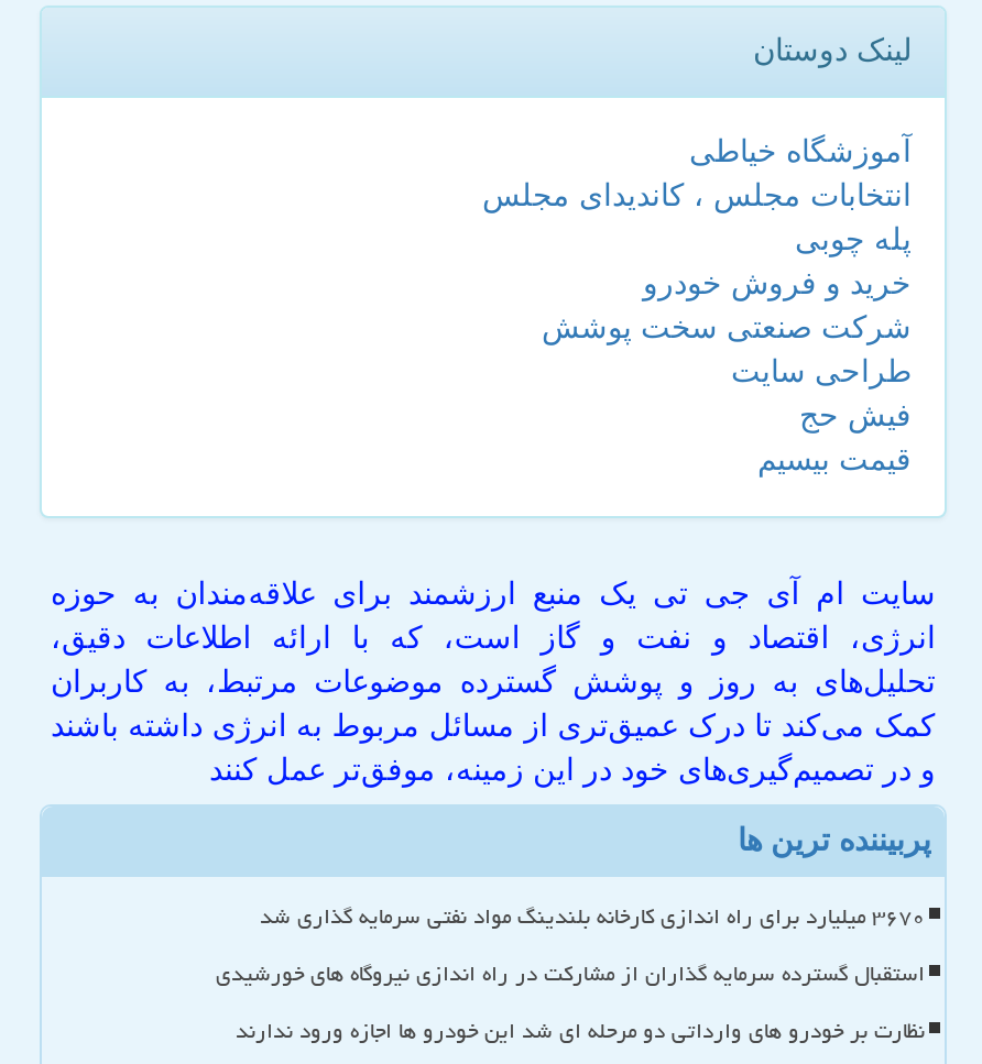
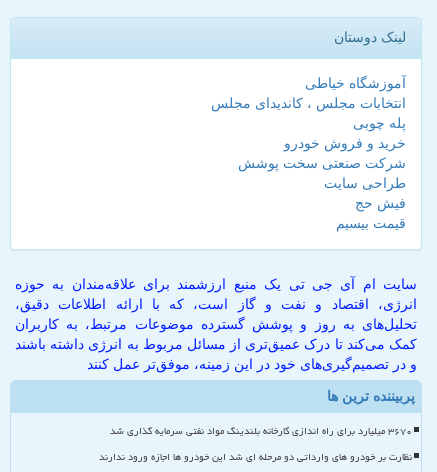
[216,952,925,996] استقبال گسترده سرمایه گذاران از مشارکت در راه اندازی نیروگاه های خورشیدی -> none

